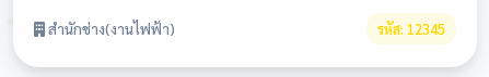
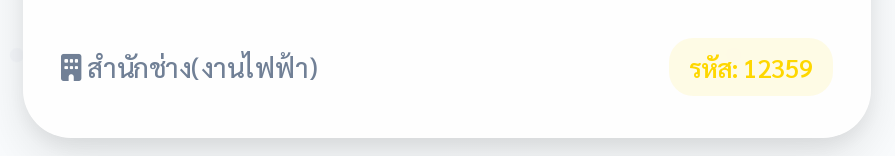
[377,20,445,38] รหัส: 12345 -> [689,50,813,84] รหัส: 12359

